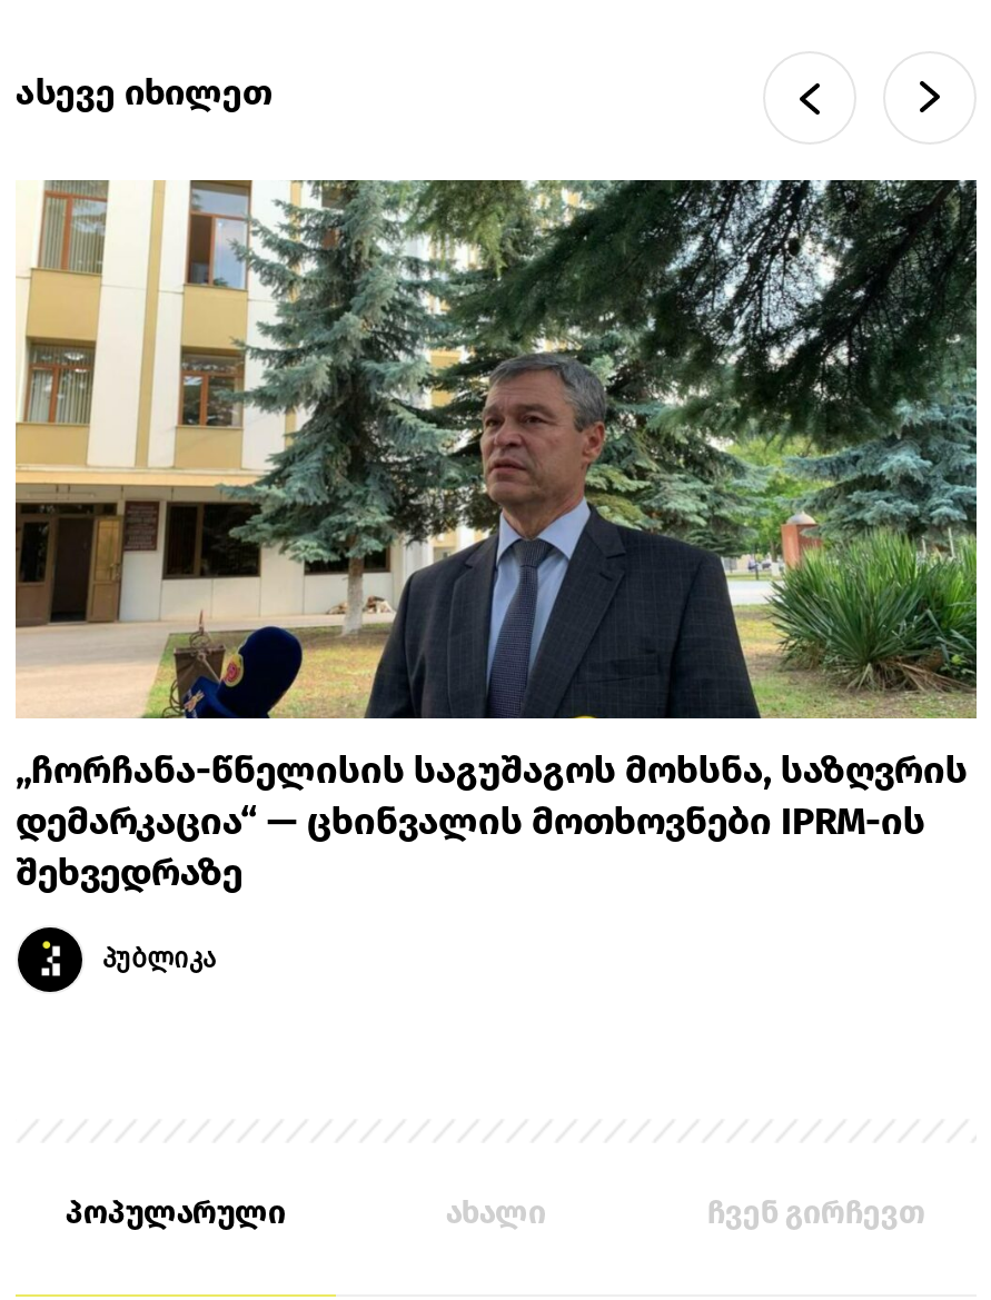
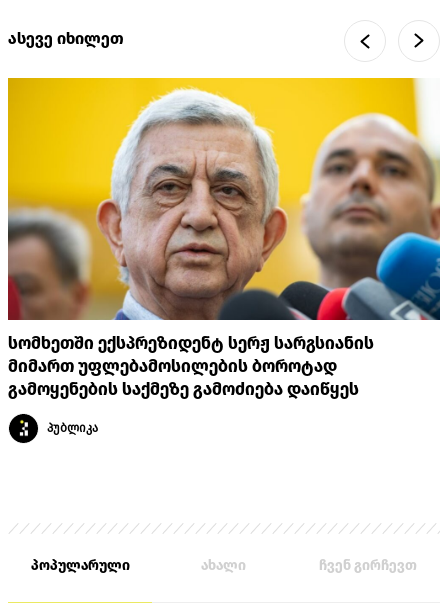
[16,178,979,896] [image] | „ჩორჩანა-წნელისის საგუშაგოს მოხსნა, საზღვრის | დემარკაცია“ — ცხინვალის მოთხოვნები IPRM-ის | შეხვედრაზე -> [7,77,441,400] [image] | სომხეთში ექსპრეზიდენტ სერჟ სარგსიანის | მიმართ უფლებამოსილების ბოროტად | გამოყენების საქმეზე გამოძიება დაიწყეს

